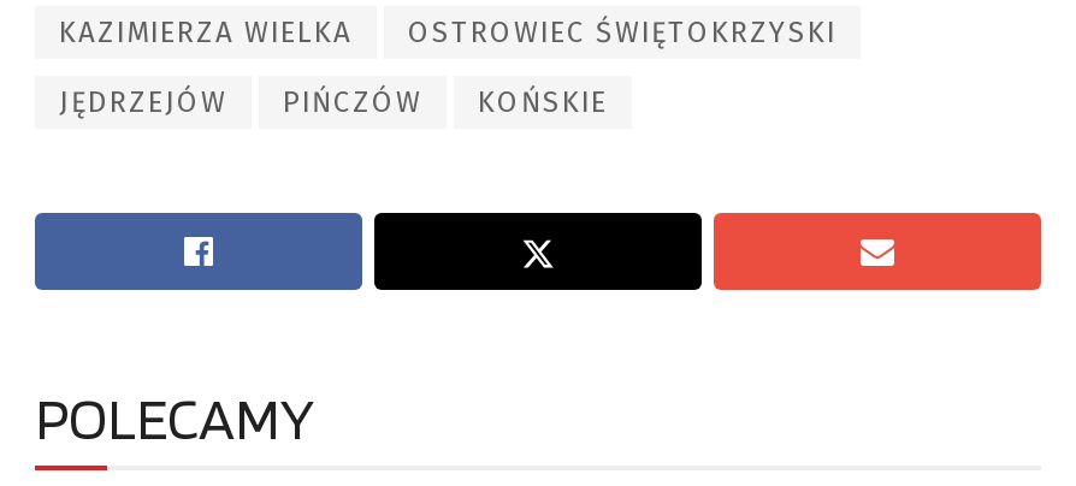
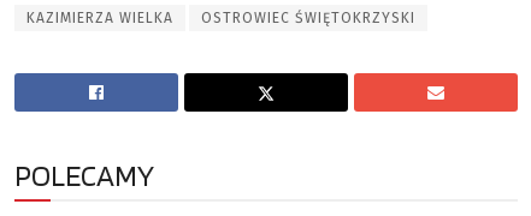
[59,86,608,120] JĘDRZEJÓW | PIŃCZÓW | KOŃSKIE -> none

